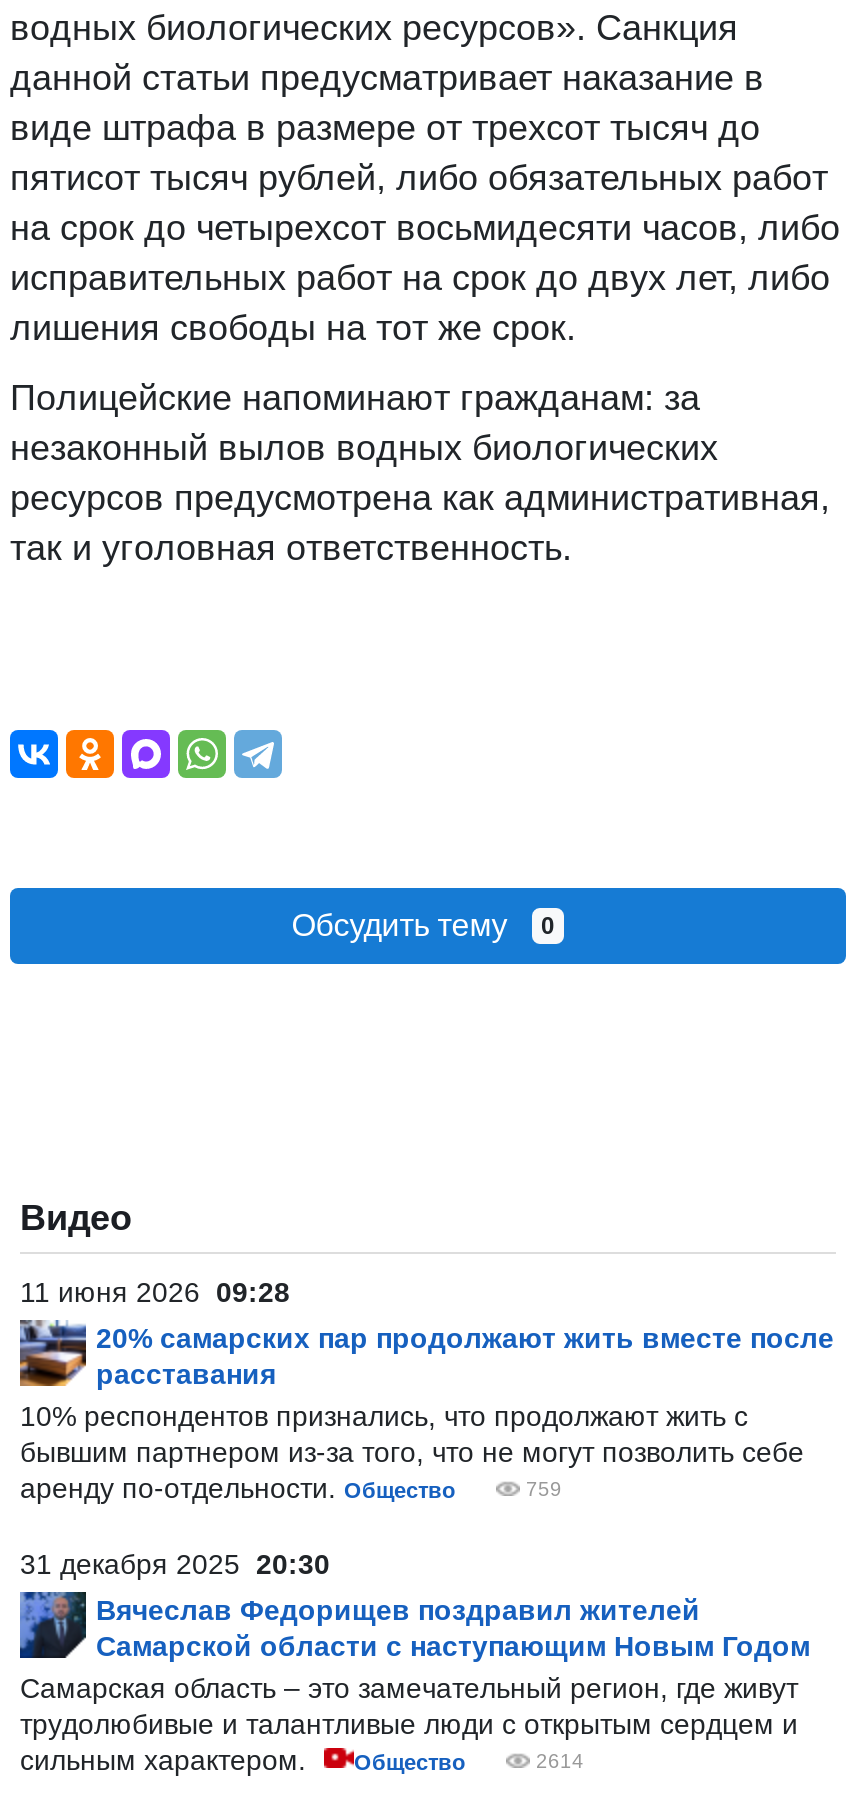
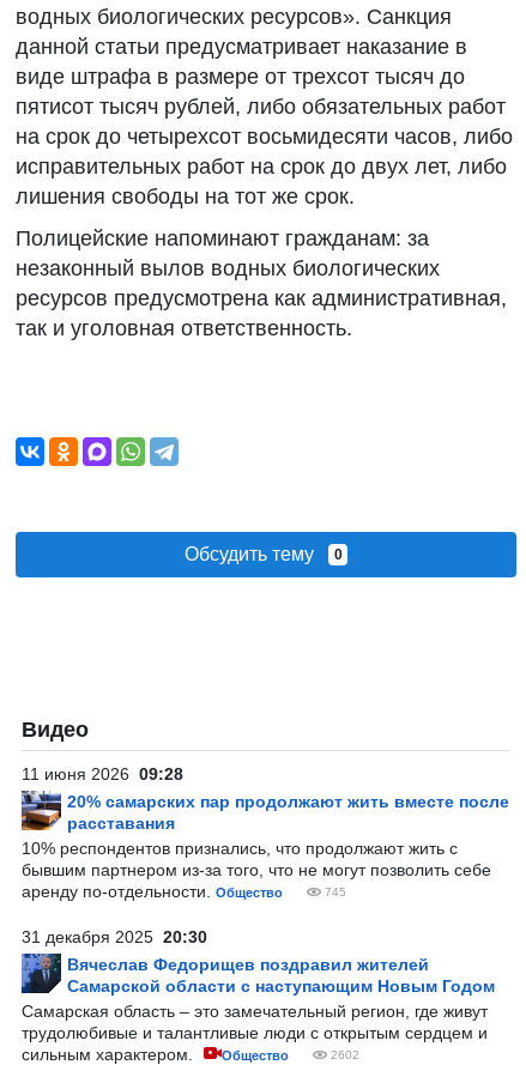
[526,1478,562,1500] 759 -> [325,885,346,899] 745
[536,1750,584,1772] 2614 -> [331,1048,359,1061] 2602

